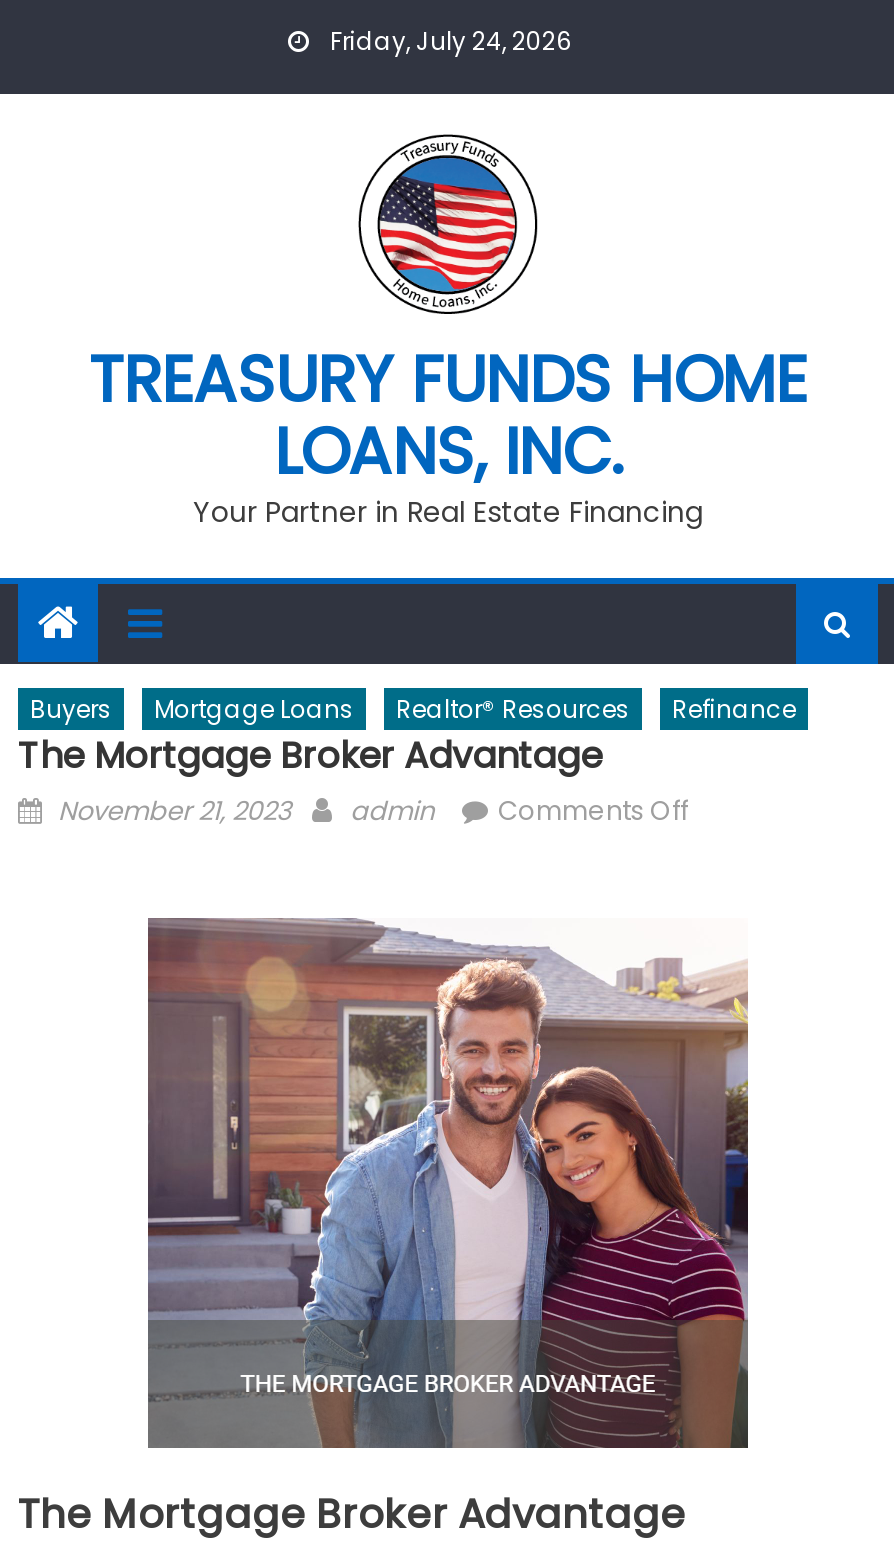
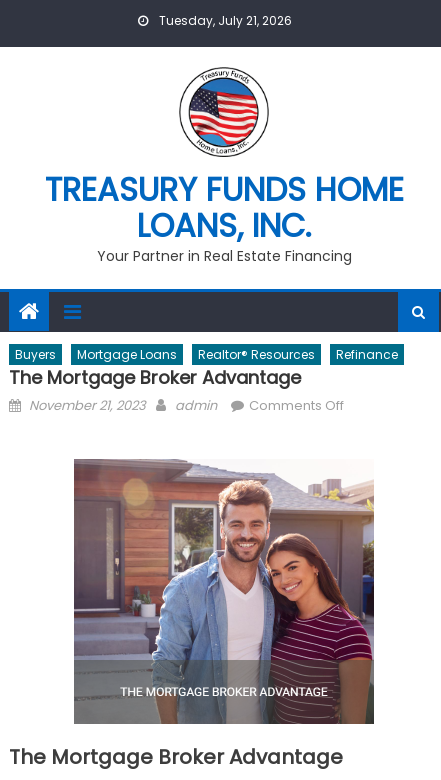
[324,24,572,58] Friday, July 24, 2026 -> [156,12,292,29] Tuesday, July 21, 2026

